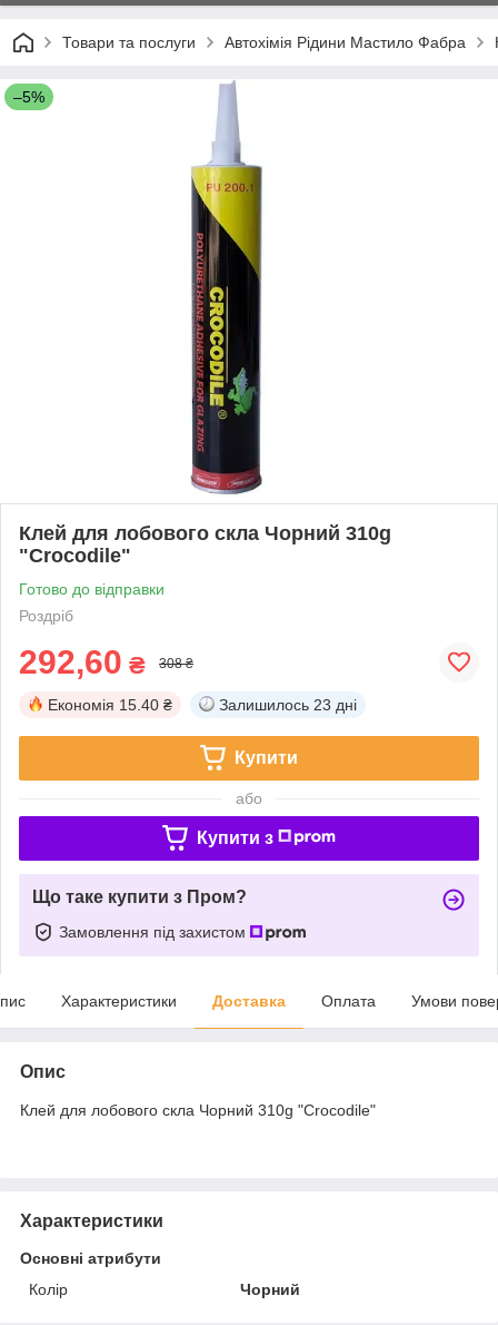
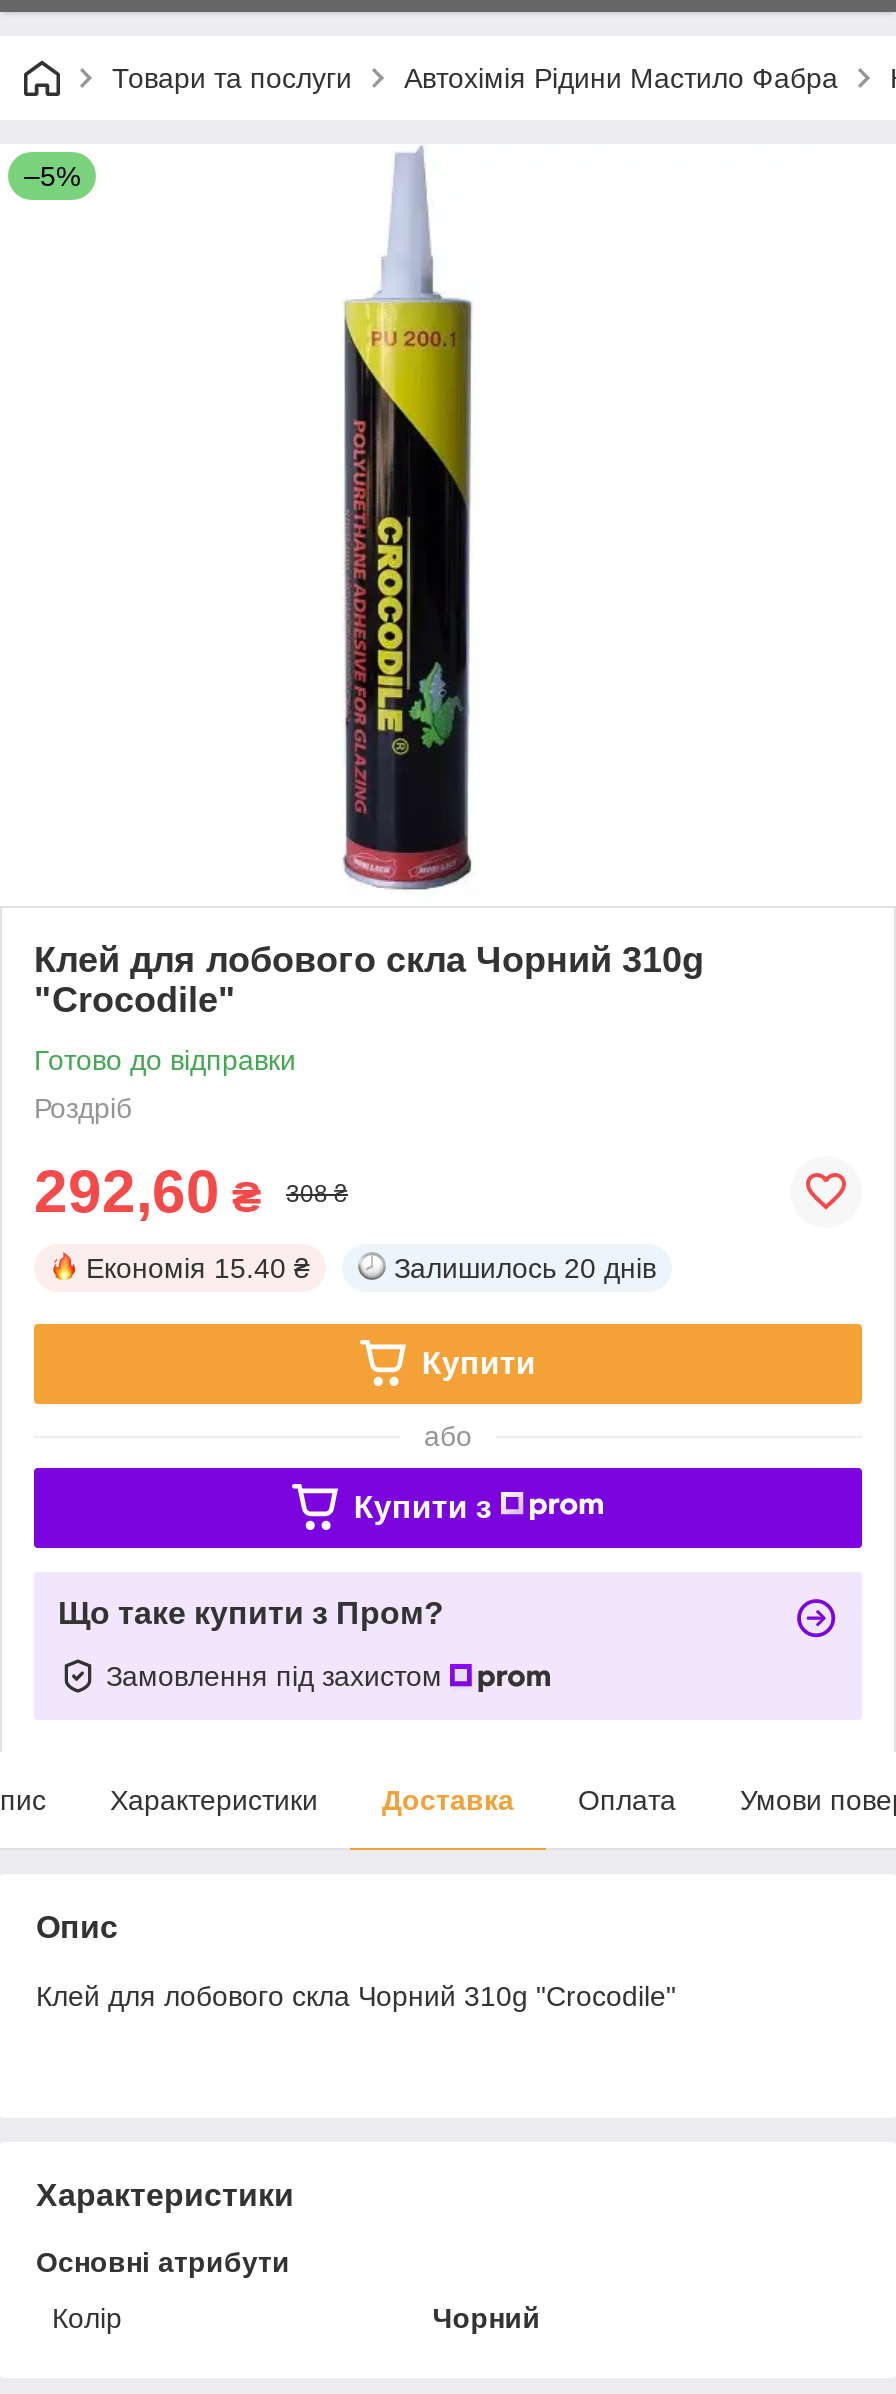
[219,696,357,713] Залишилось 23 дні -> [394,1252,656,1284] Залишилось 20 днів

